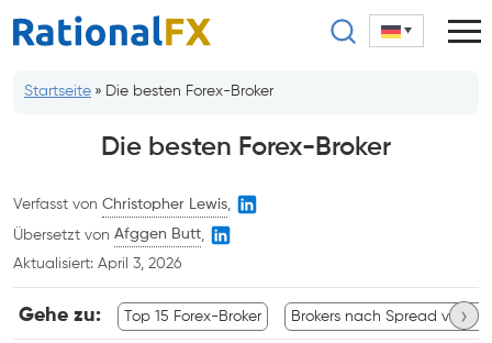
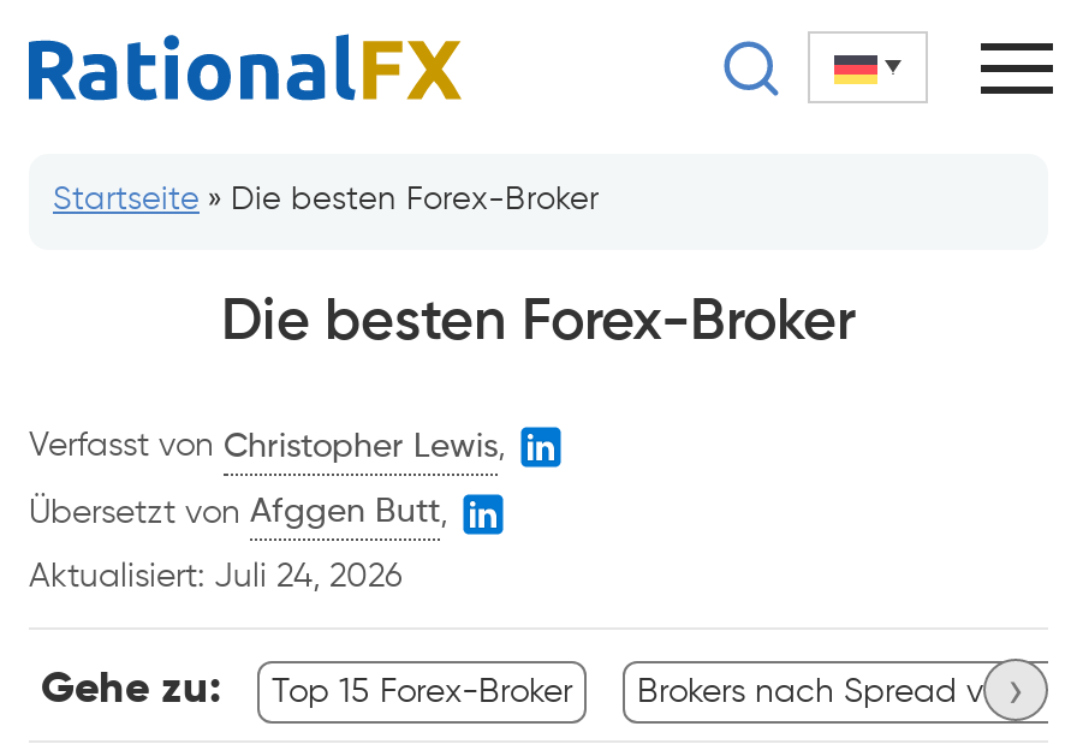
[13,256,181,272] Aktualisiert: April 3, 2026 -> [29,560,401,594] Aktualisiert: Juli 24, 2026

